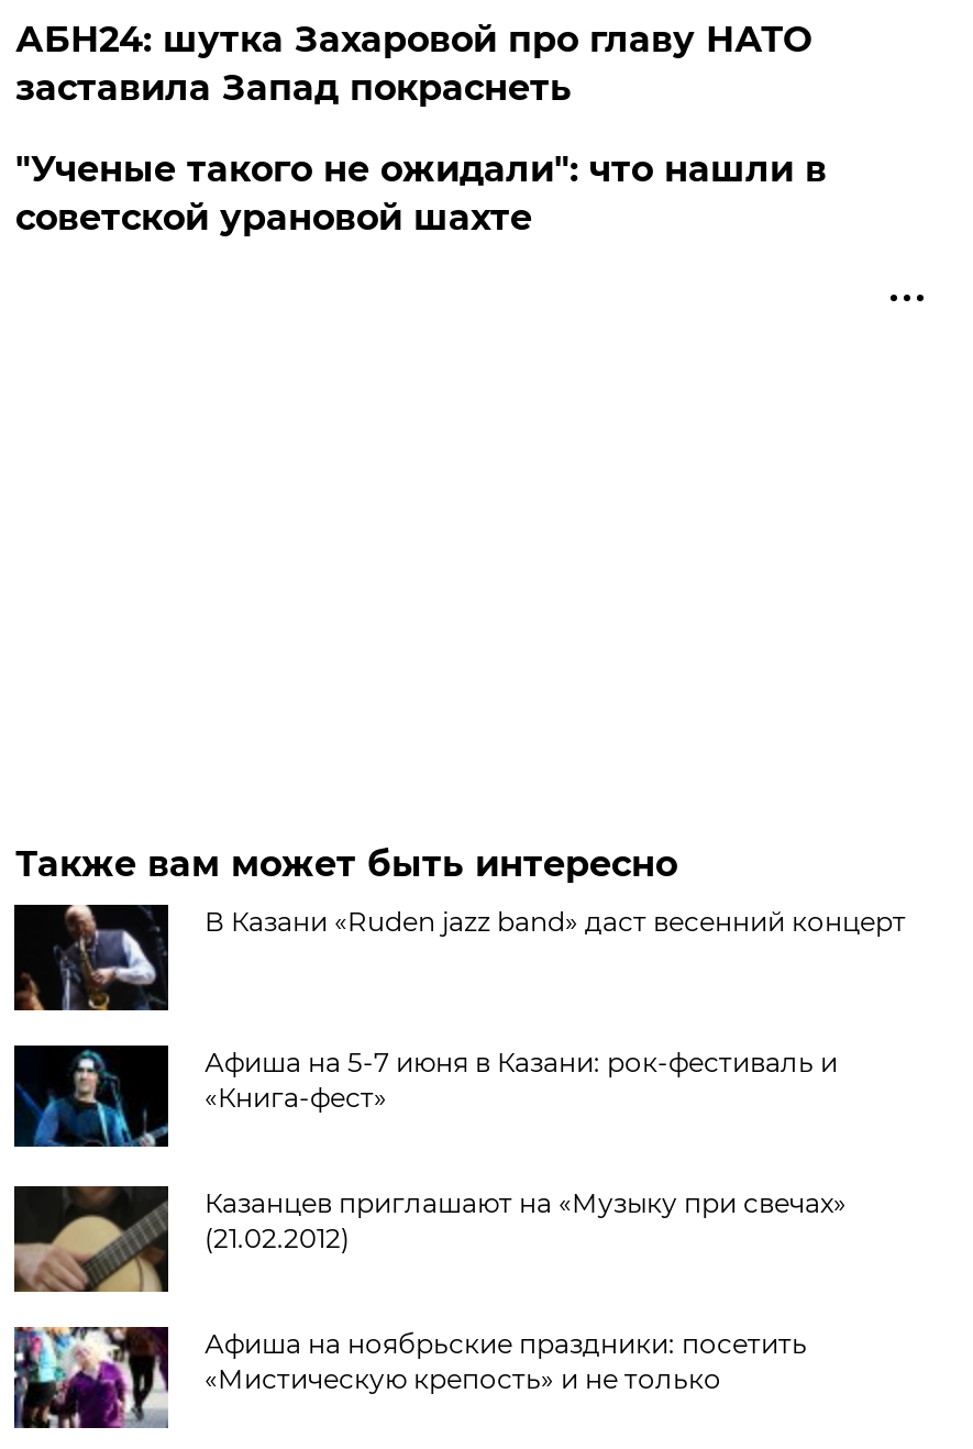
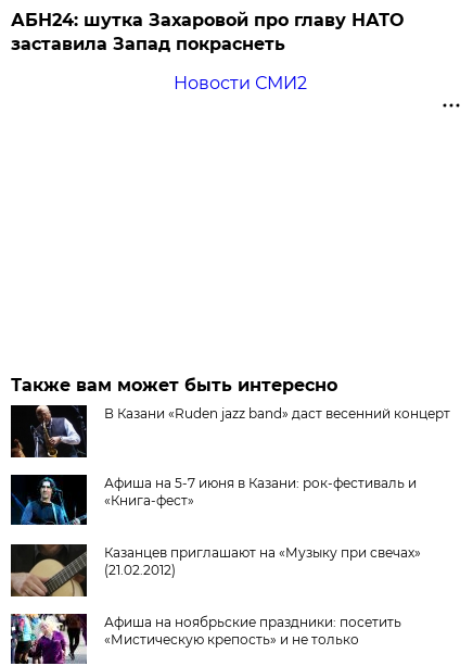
[15,148,827,239] "Ученые такого не ожидали": что нашли в | советской урановой шахте -> [173,73,307,93] Новости СМИ2

